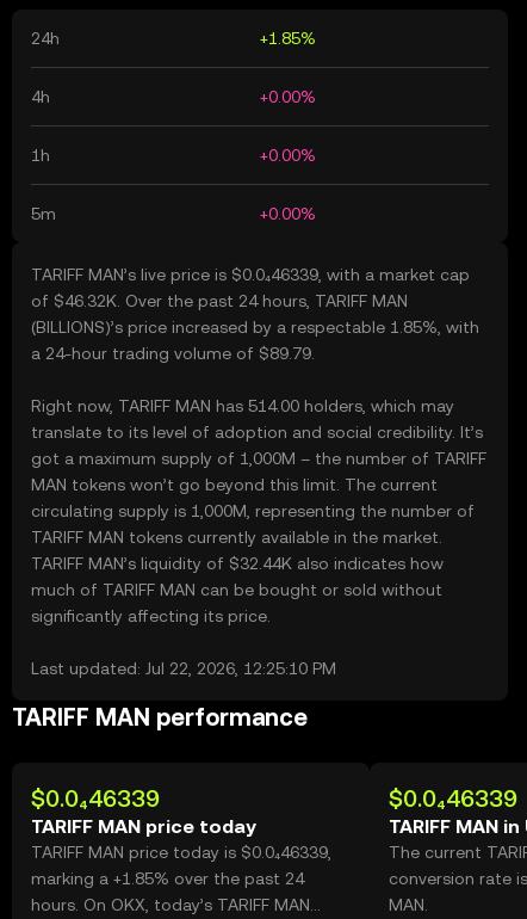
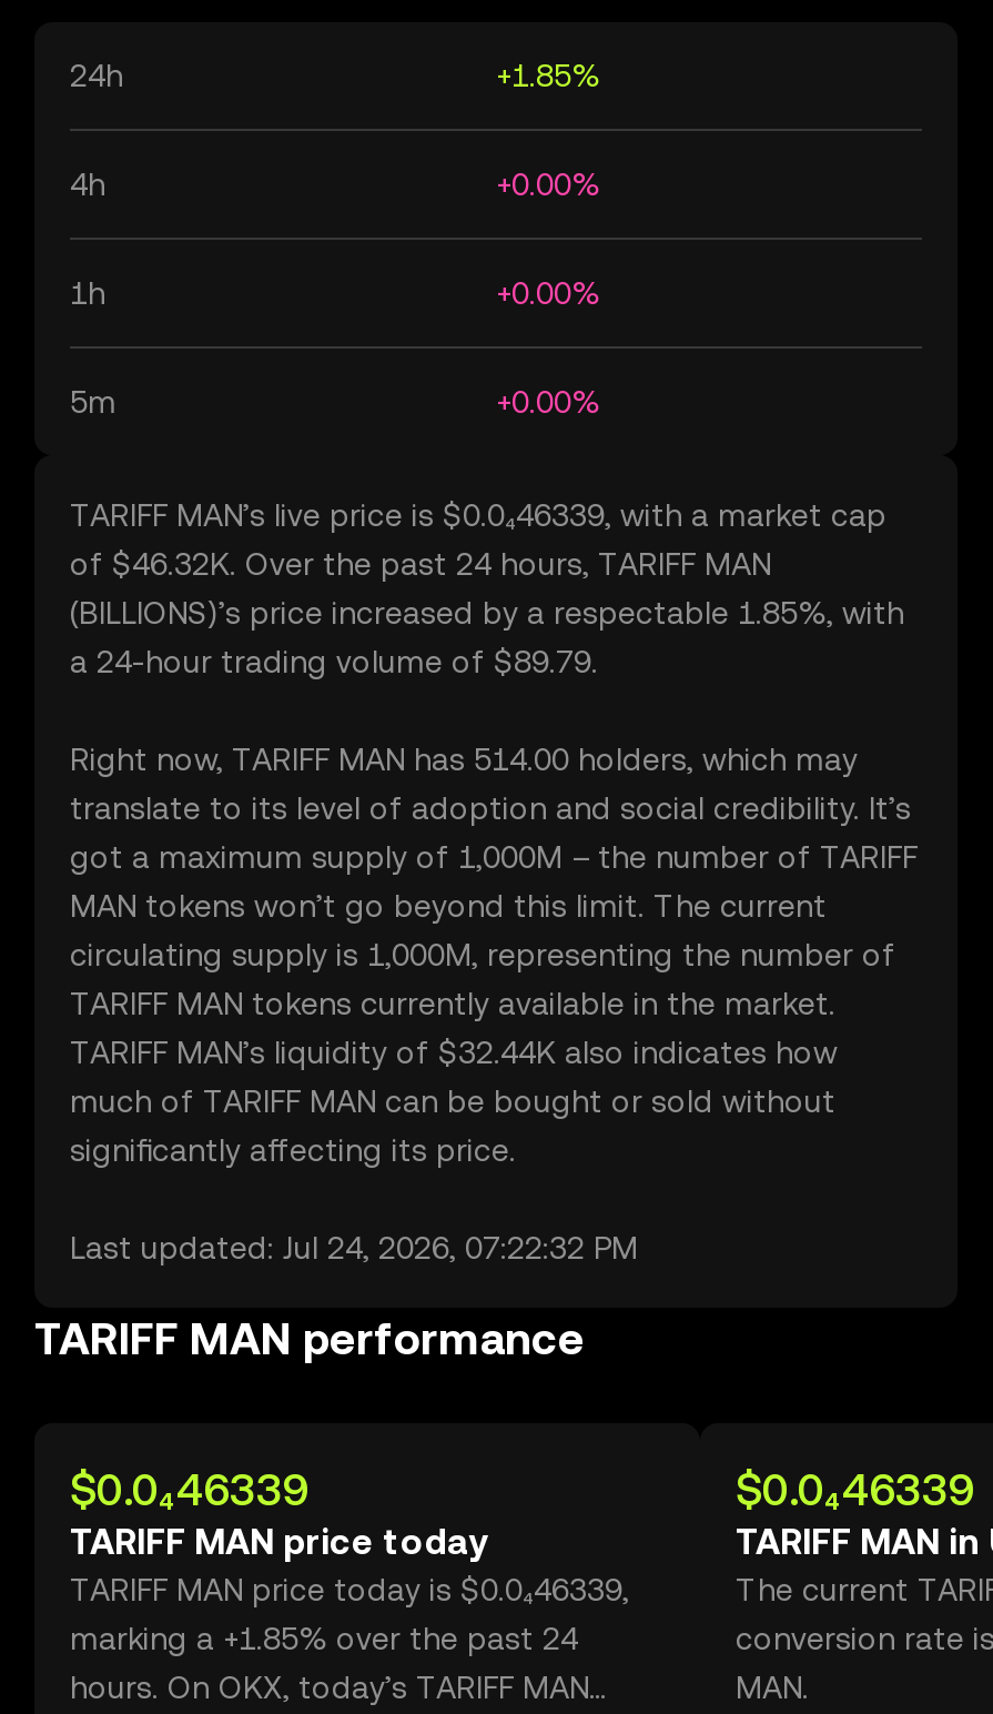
[31,659,336,678] Last updated: Jul 22, 2026, 12:25:10 PM -> [70,1230,638,1266] Last updated: Jul 24, 2026, 07:22:32 PM

